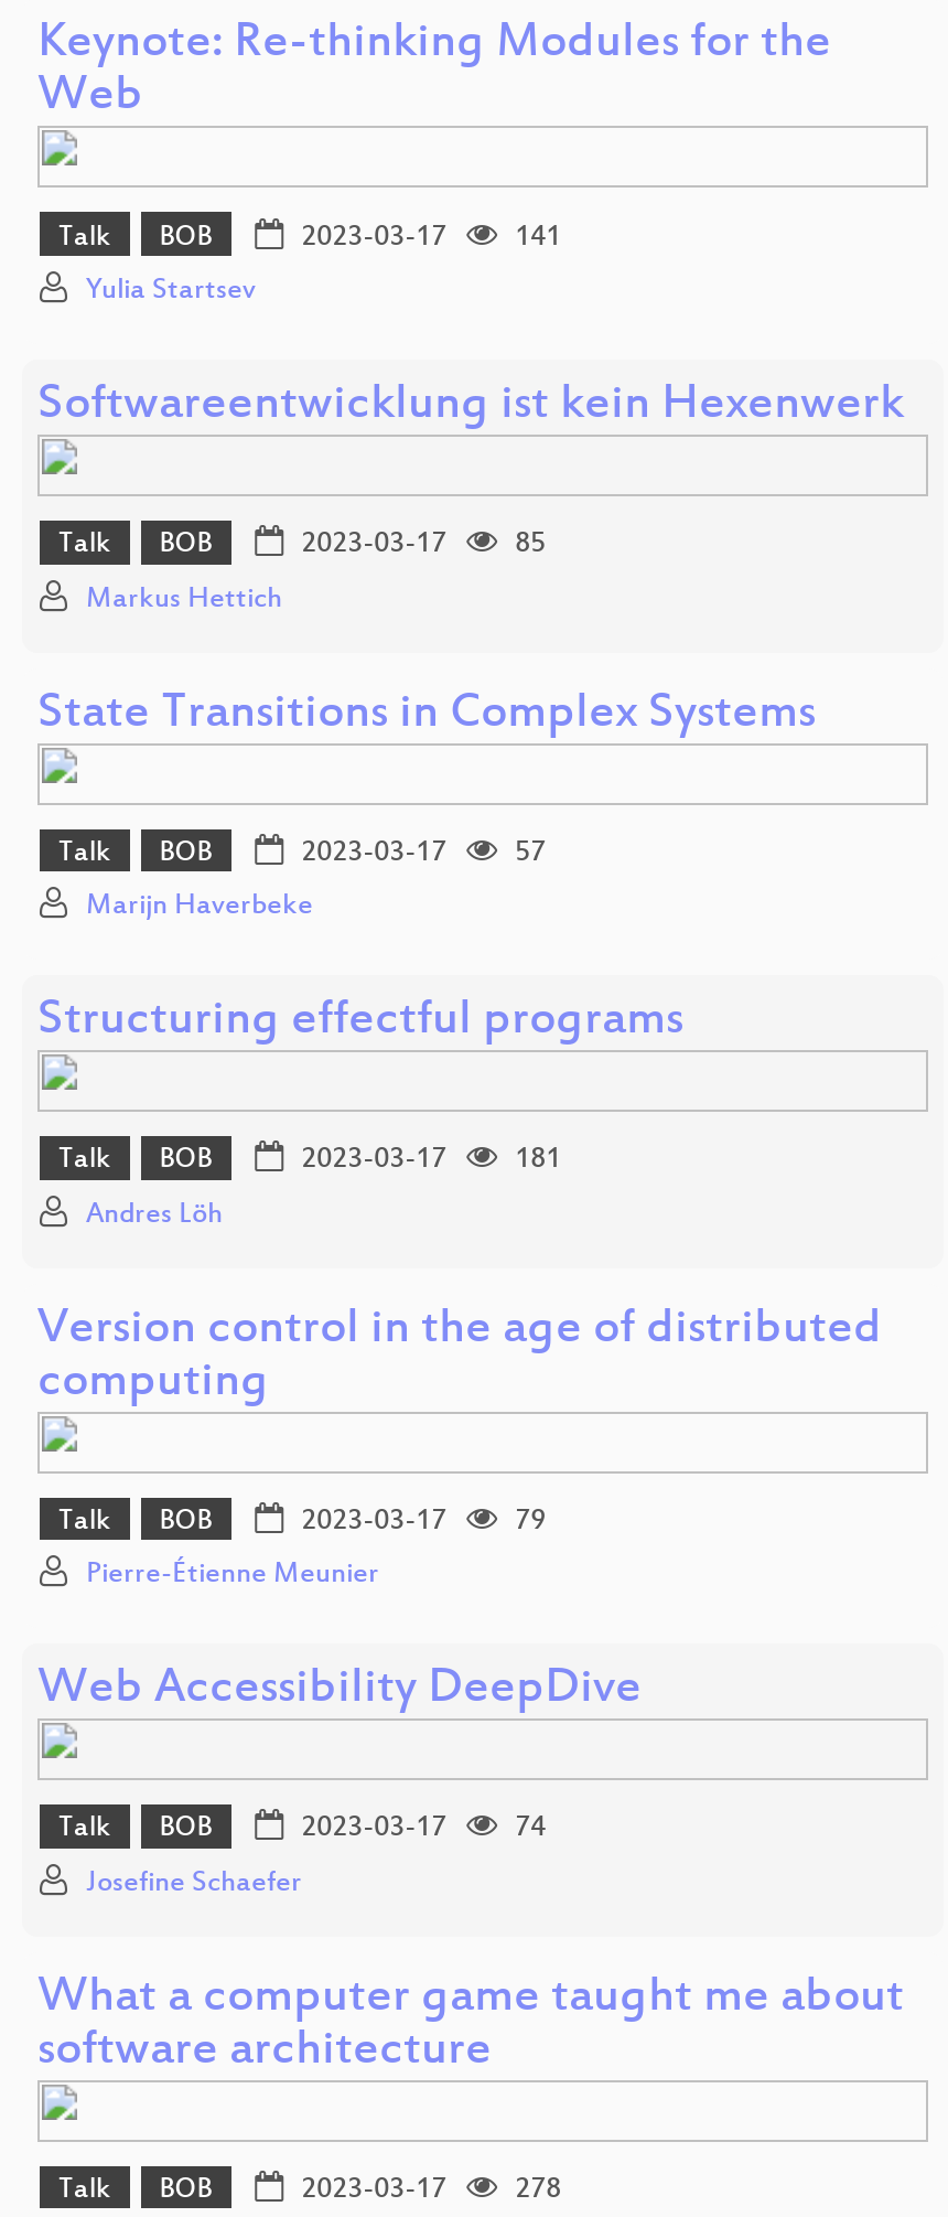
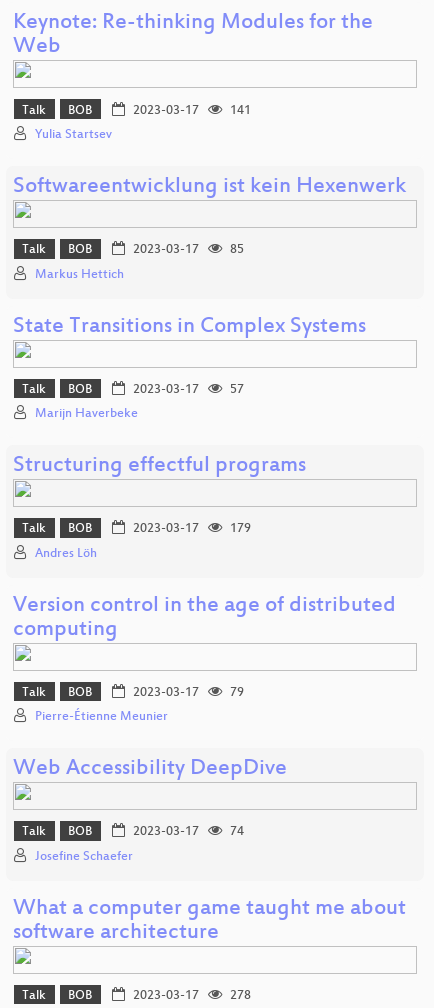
[295,1146,561,1176] 2023-03-17 181 -> [130,522,251,536] 2023-03-17 179

